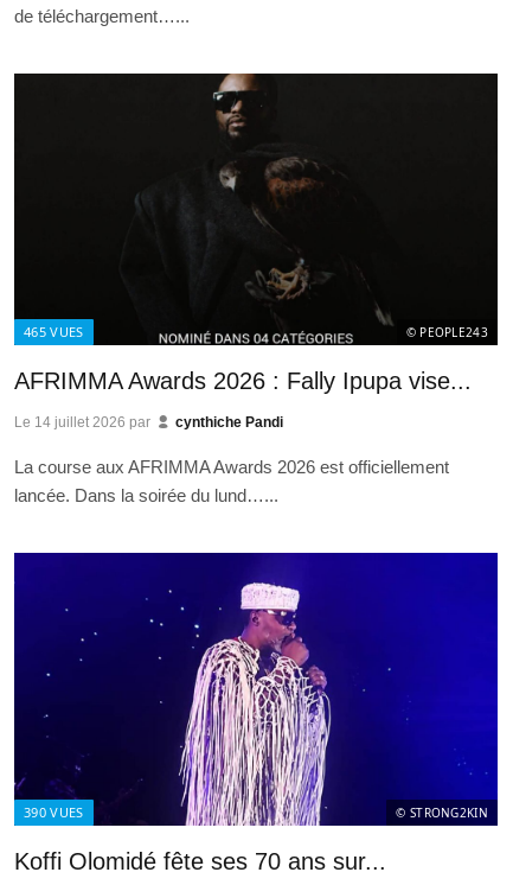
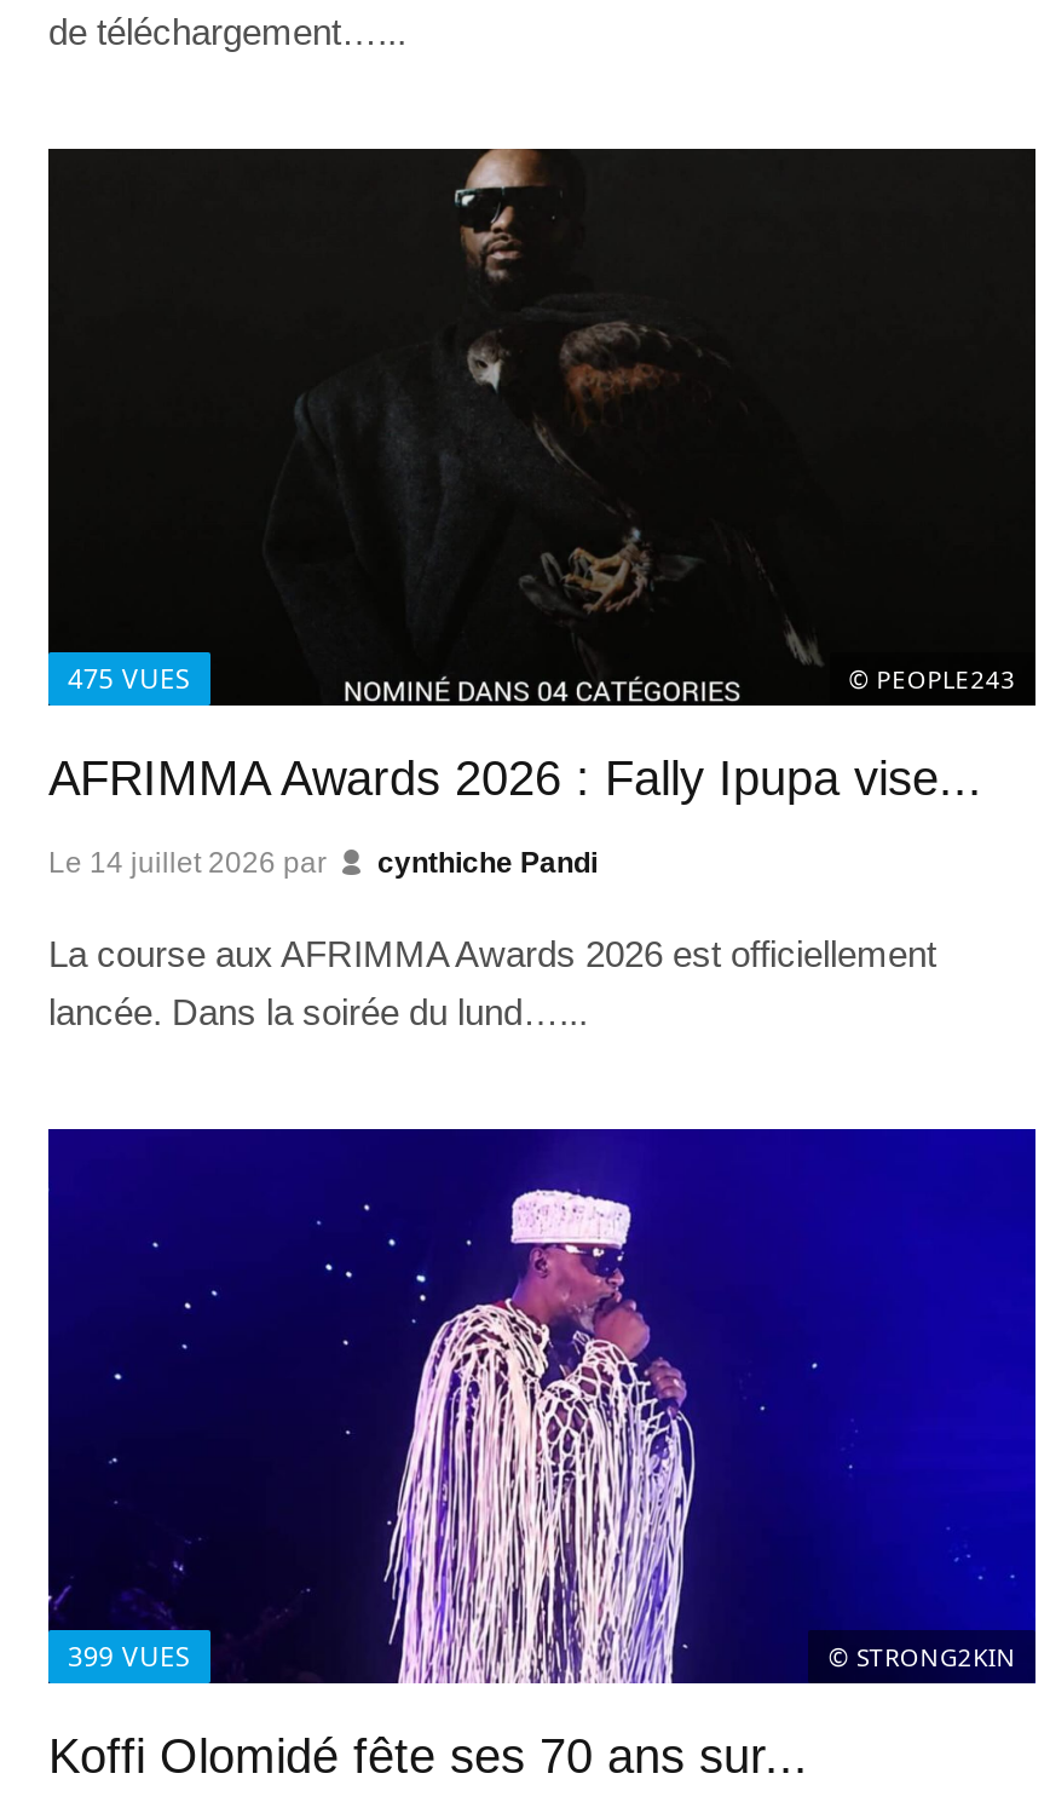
[24,323,84,340] 465 VUES -> [68,658,190,695] 475 VUES
[24,803,84,820] 390 VUES -> [68,1637,190,1674] 399 VUES

